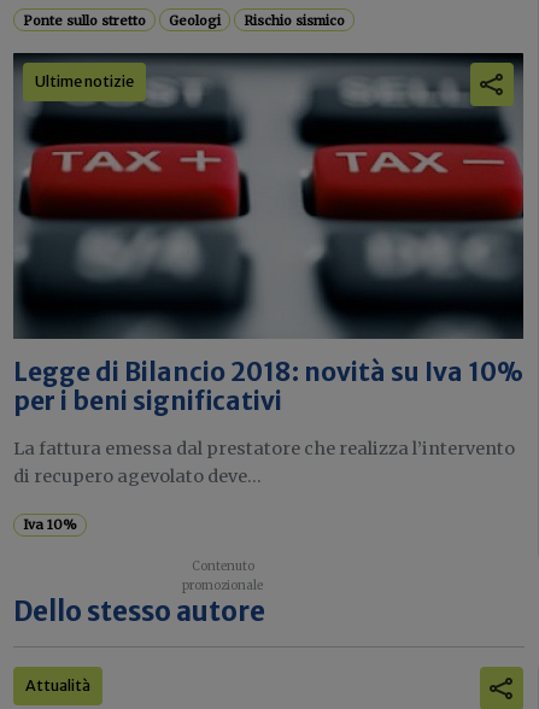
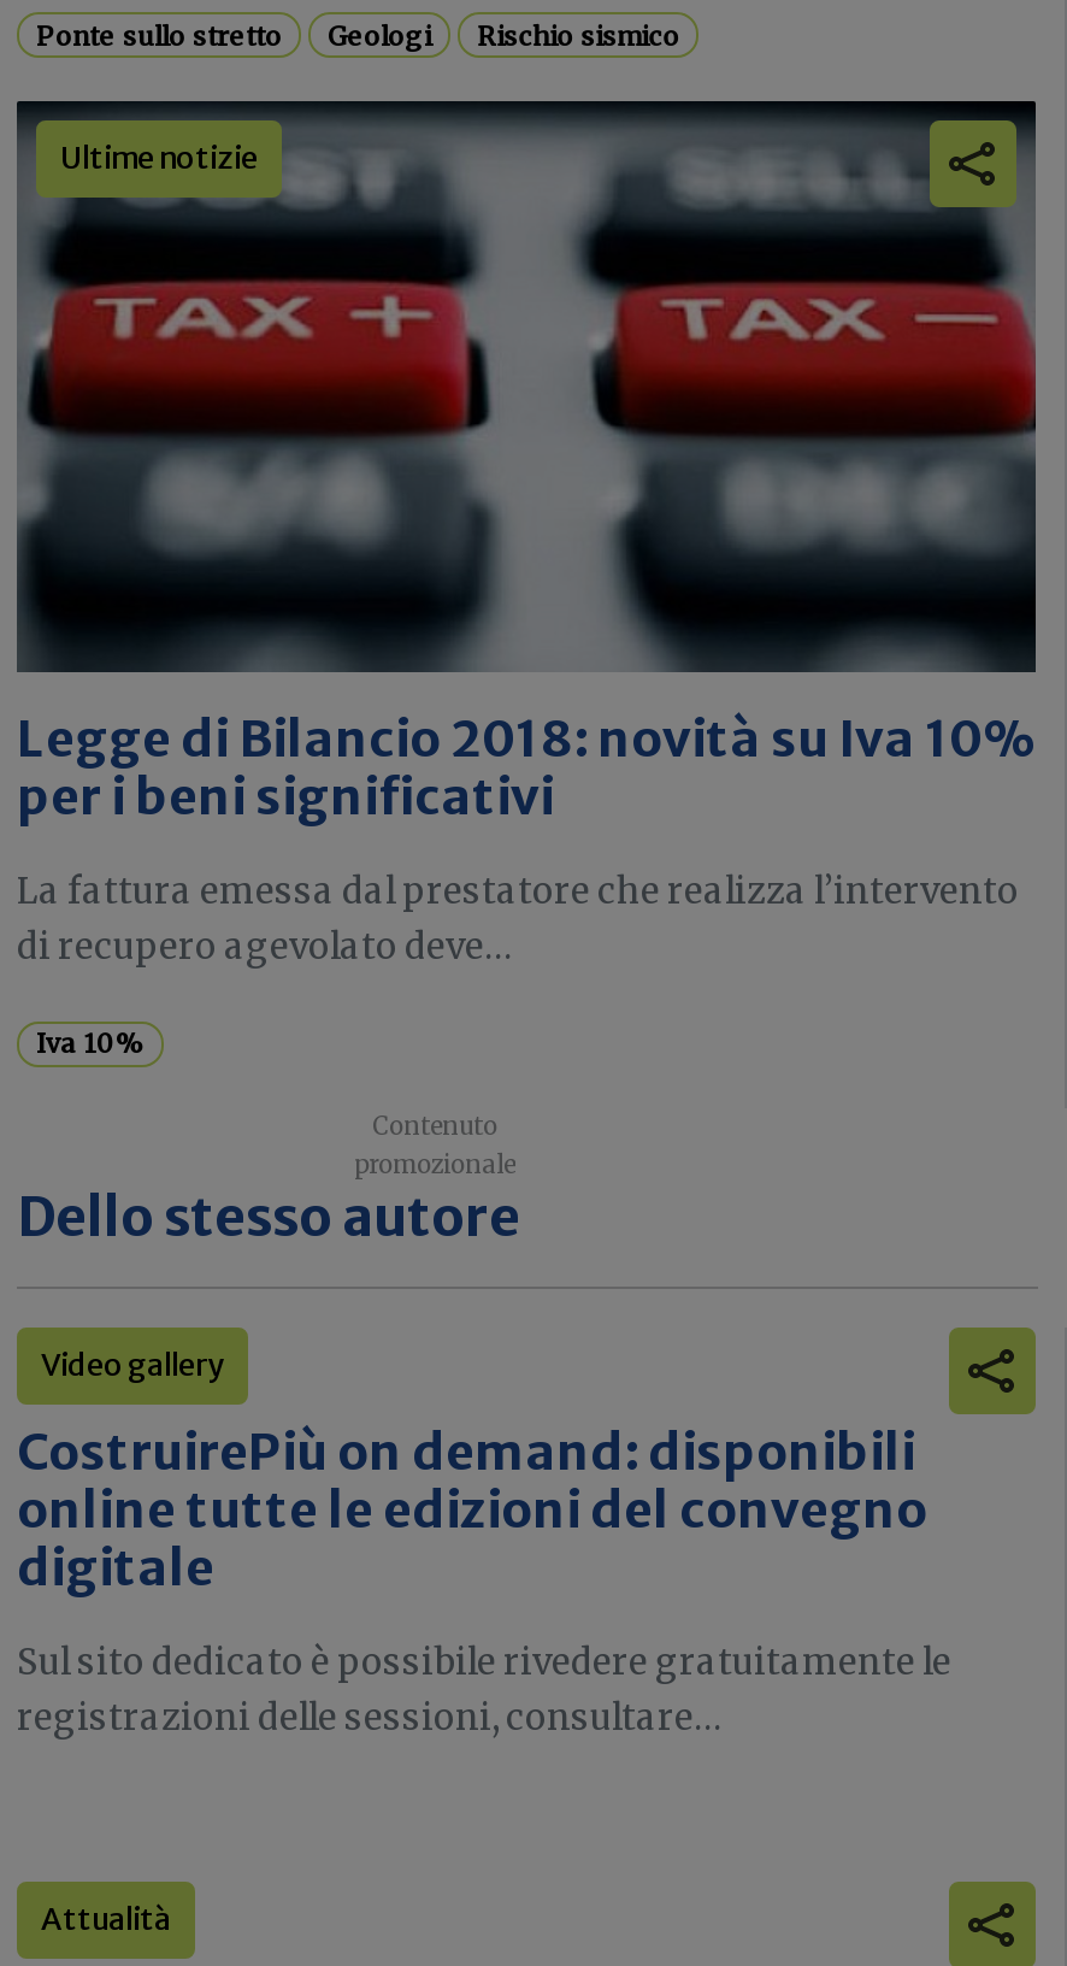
none -> [17,1348,951,1741] Video gallery | CostruirePiù on demand: disponibili | online tutte le edizioni del convegno | digitale | Sul sito dedicato è possibile rivedere gratuitamente le | registrazioni delle sessioni, consultare...

